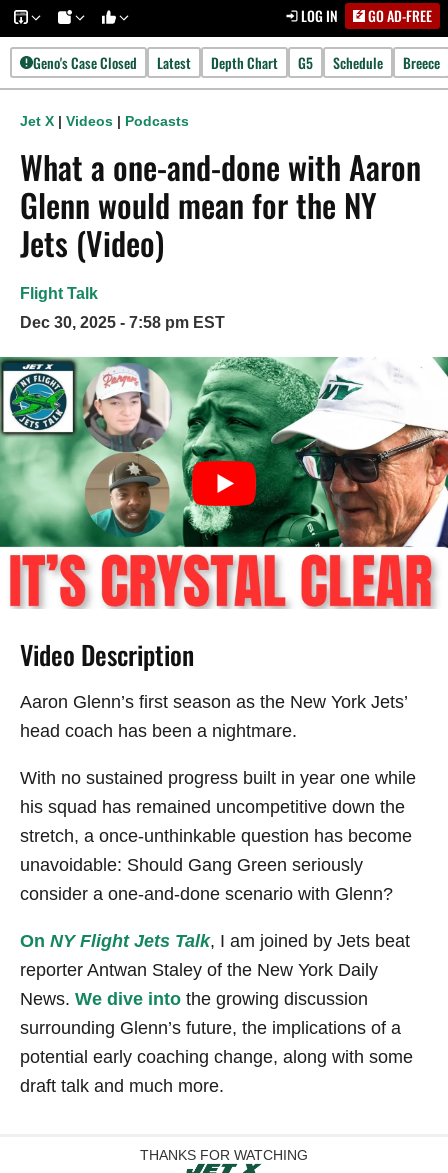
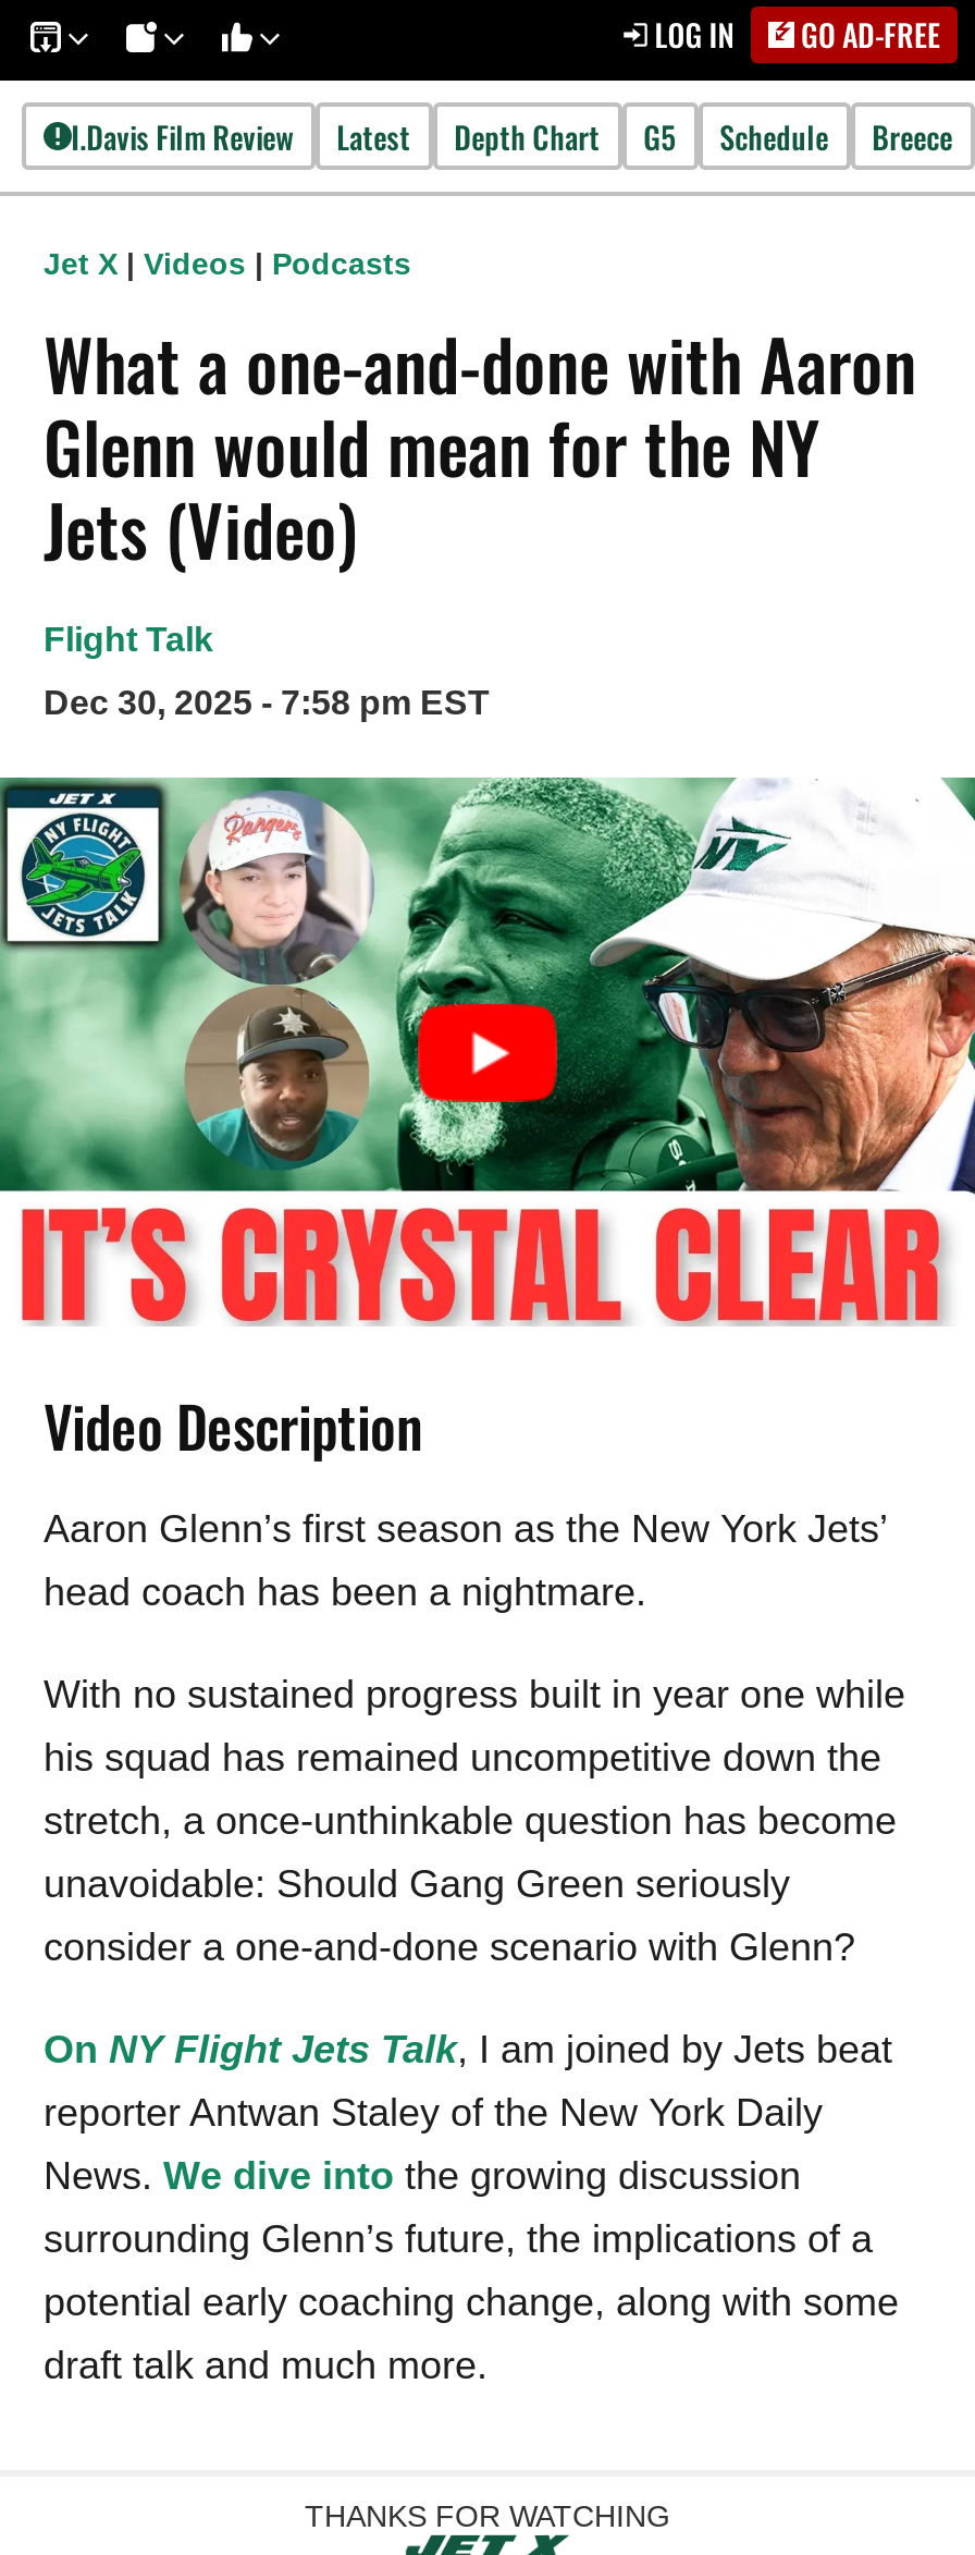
[33,52,137,73] Geno's Case Closed -> [71,113,293,159] I.Davis Film Review

